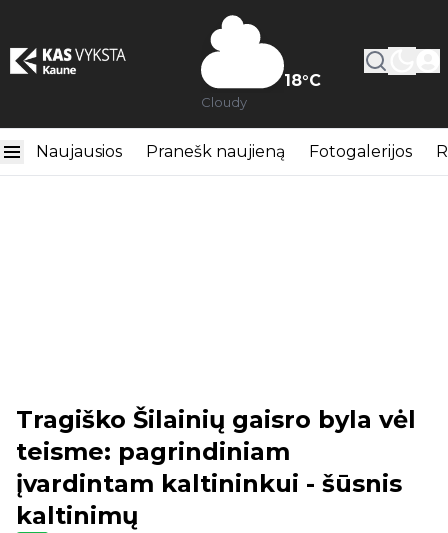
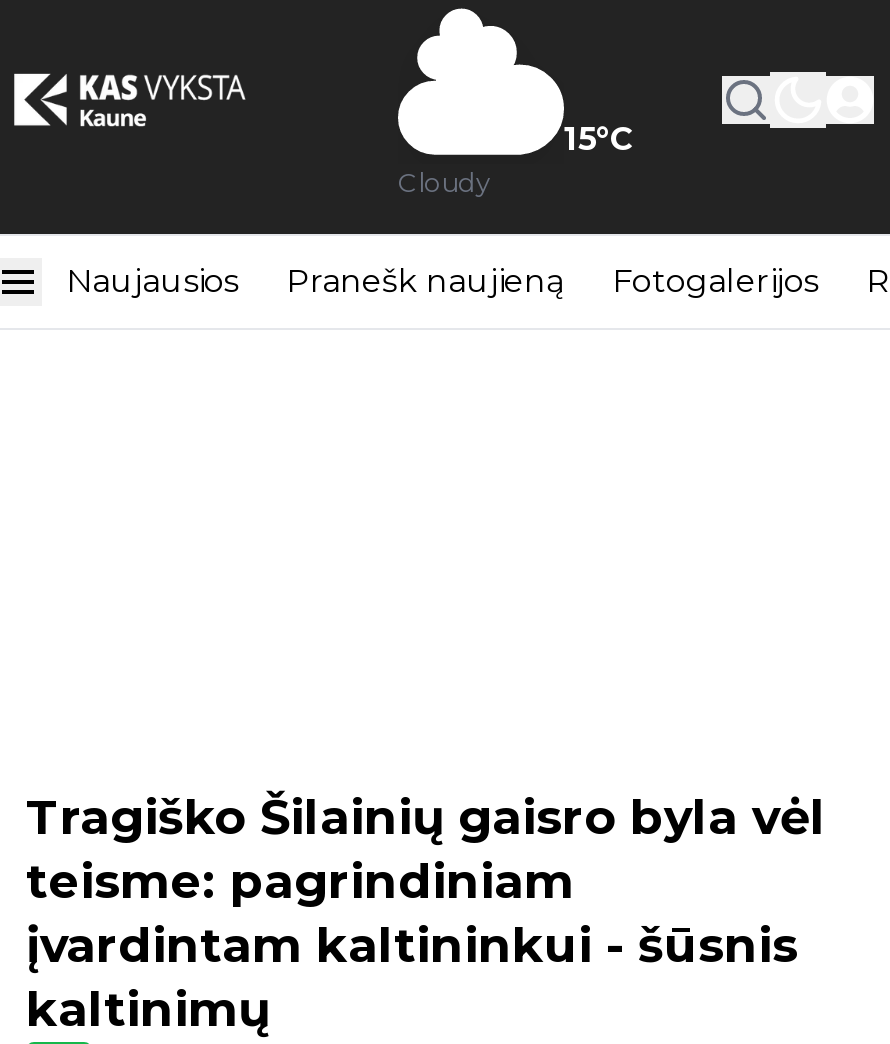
[284,71,321,90] 18°C -> [564,120,634,158] 15°C

